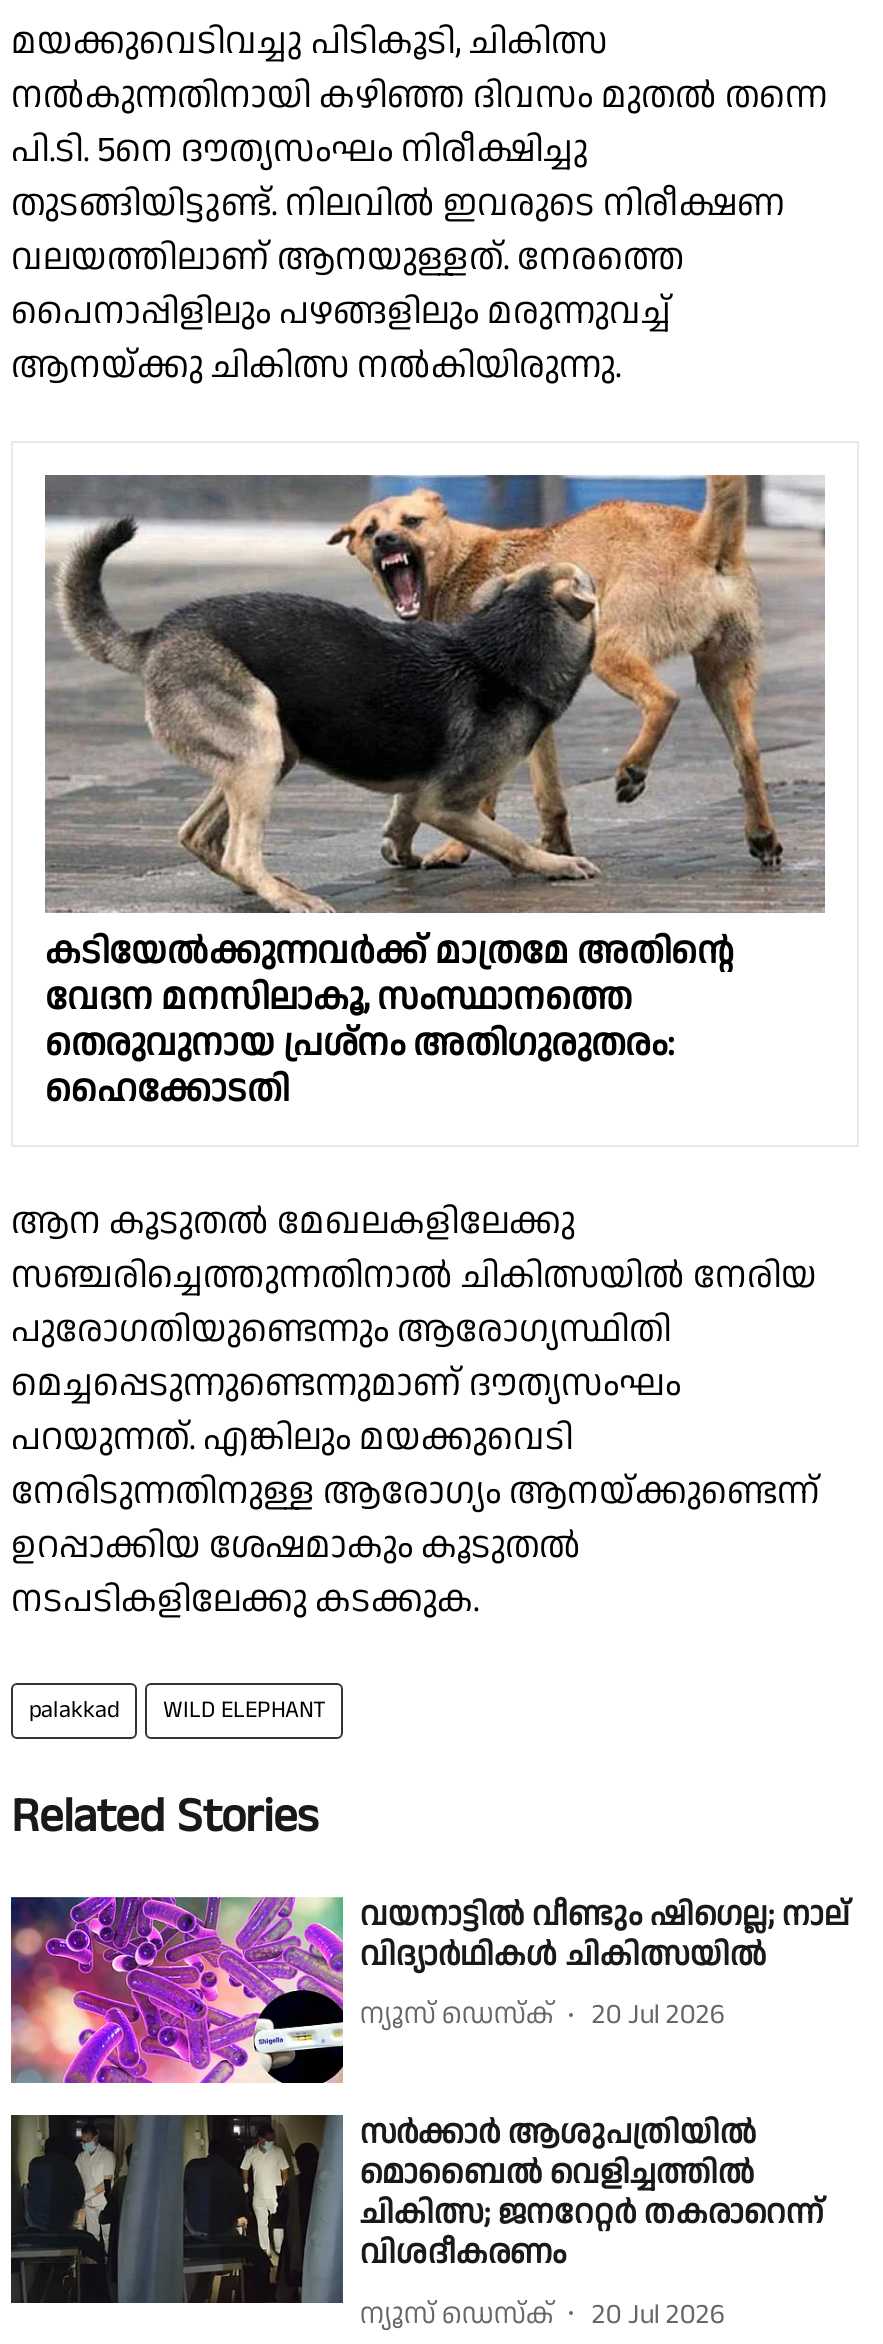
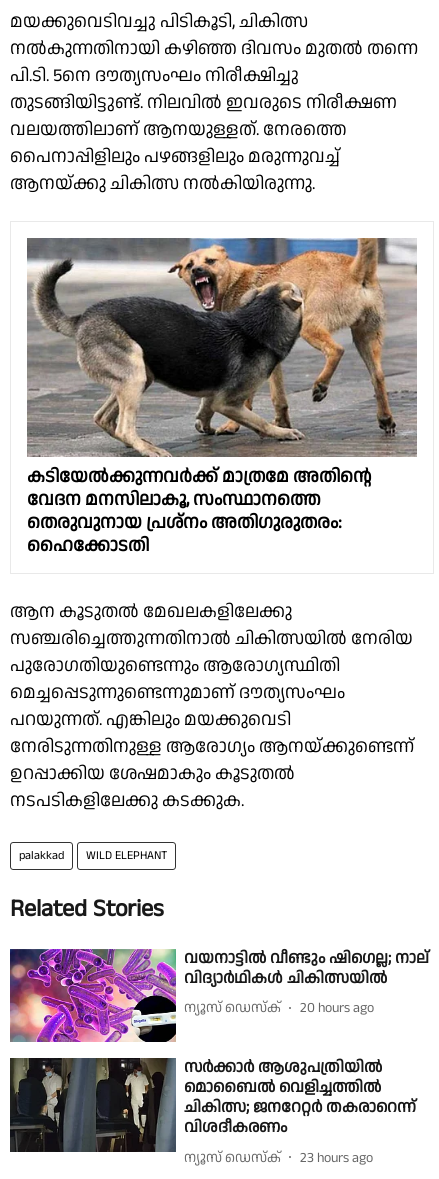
[592,1996,726,2036] 20 Jul 2026 -> [300,998,374,1018] 20 hours ago
[592,2295,726,2335] 20 Jul 2026 -> [300,1148,373,1168] 23 hours ago

